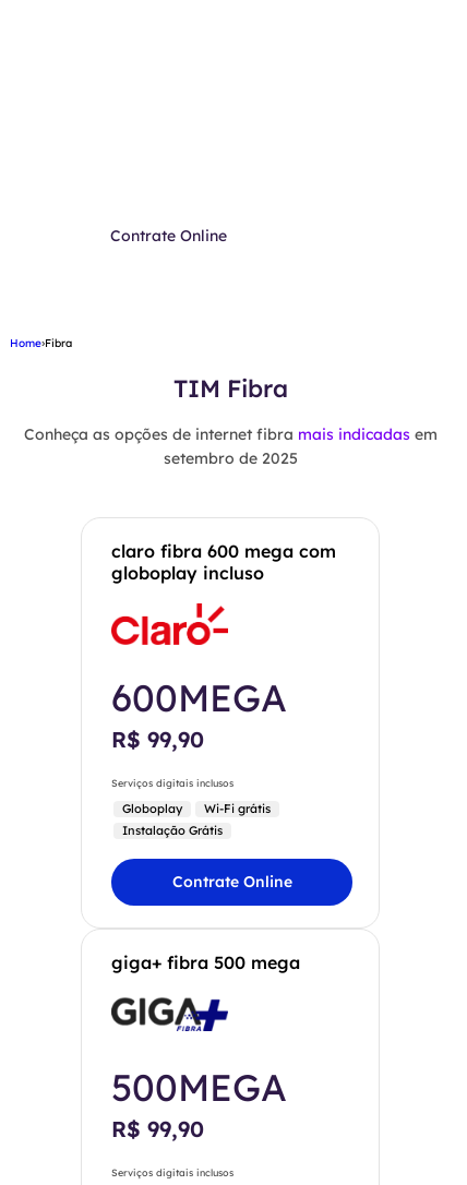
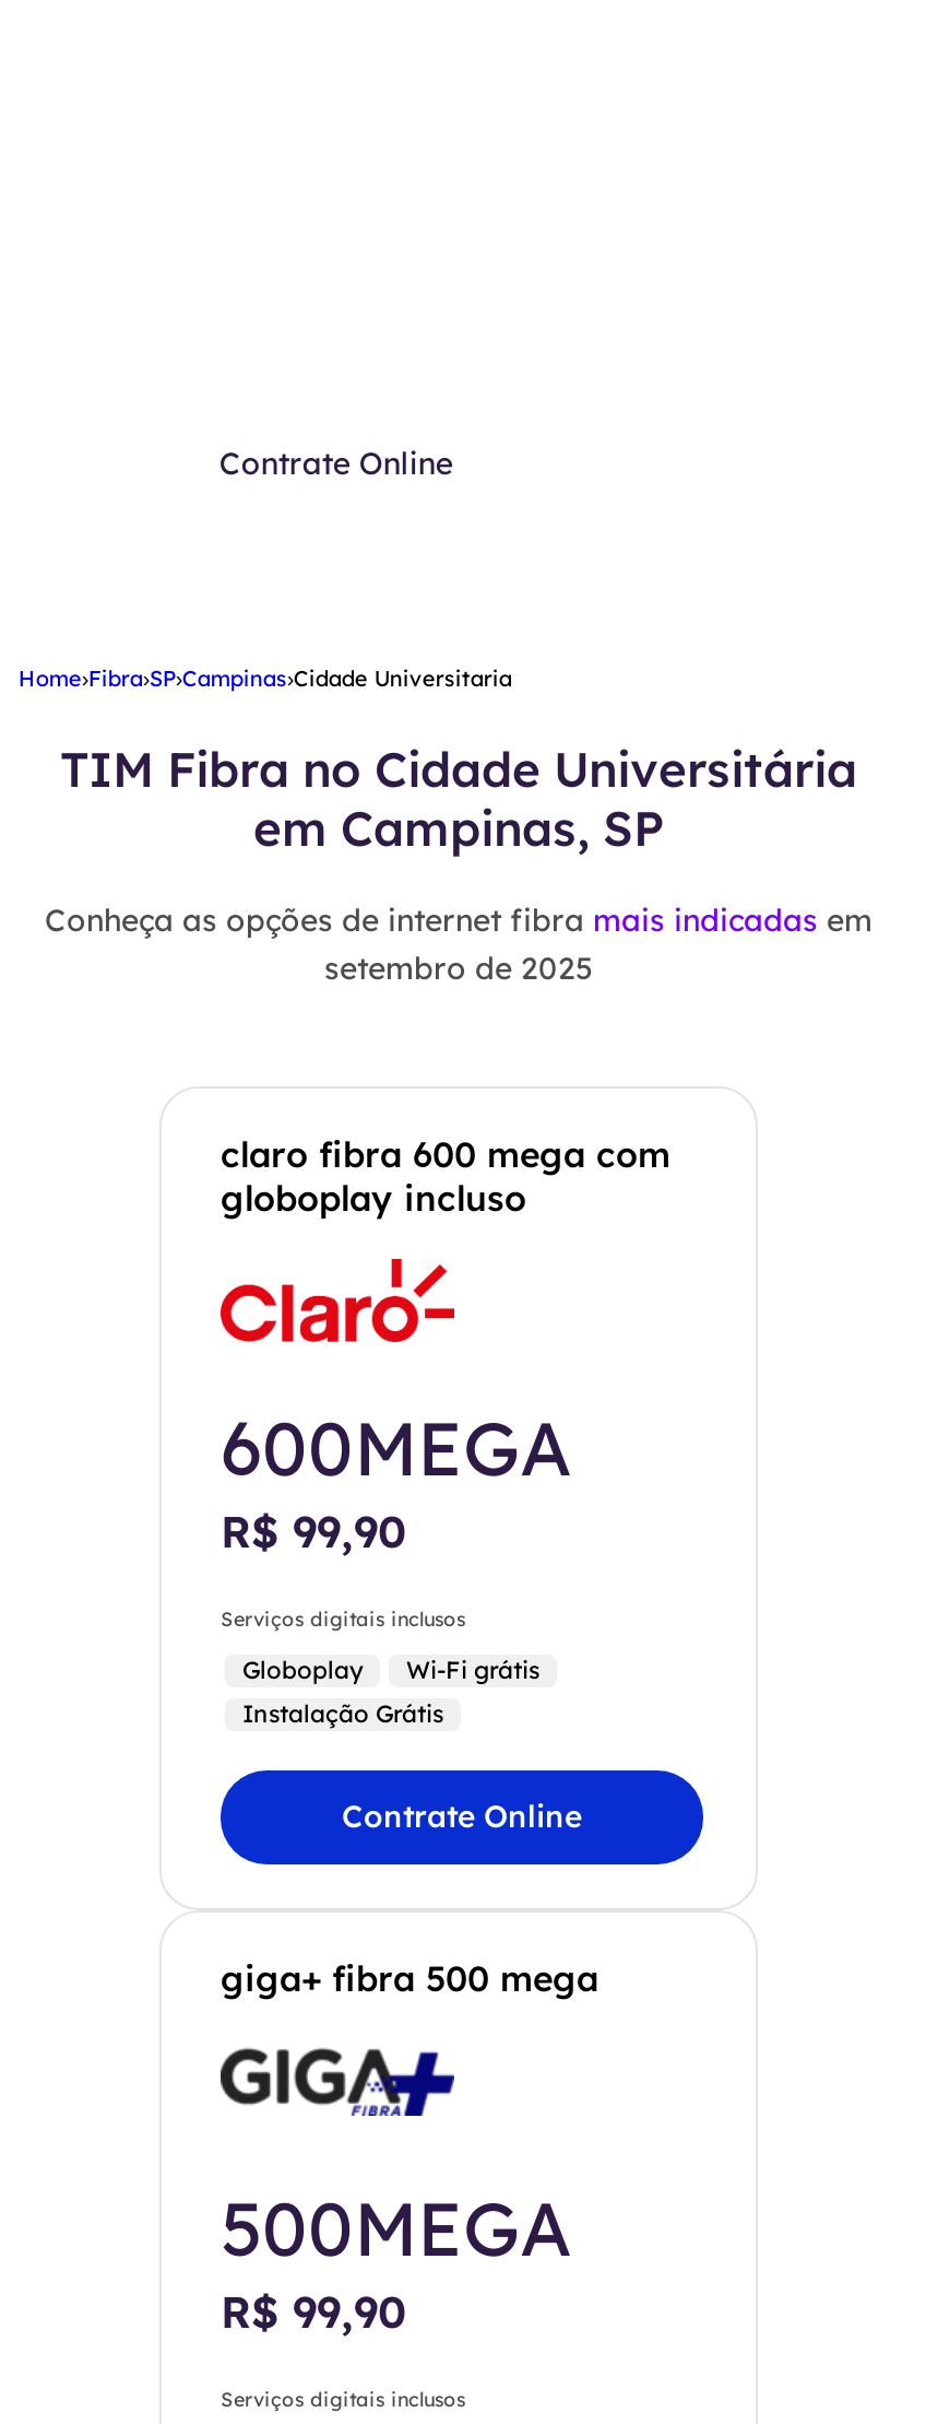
[10,336,72,350] Home›Fibra -> [18,664,512,693] Home›Fibra›SP›Campinas›Cidade Universitaria
[173,373,288,404] TIM Fibra -> [60,739,857,859] TIM Fibra no Cidade Universitária | em Campinas, SP

